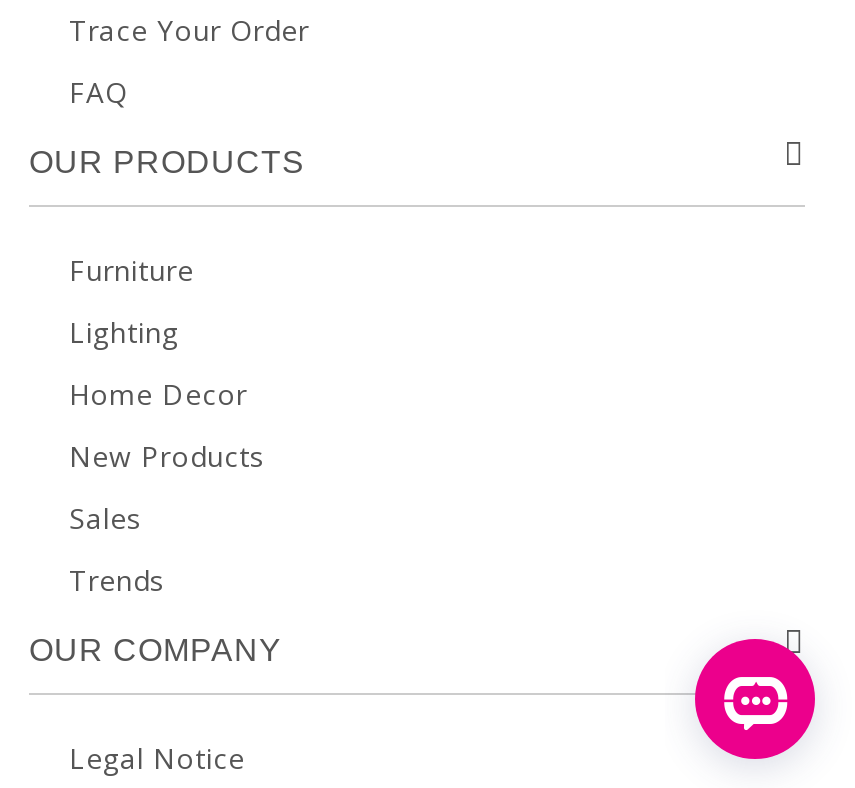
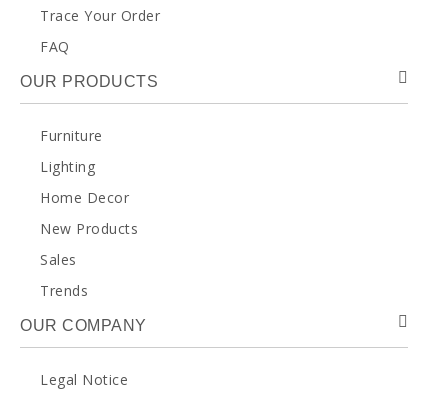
[691,635,819,771] [image] -> none

